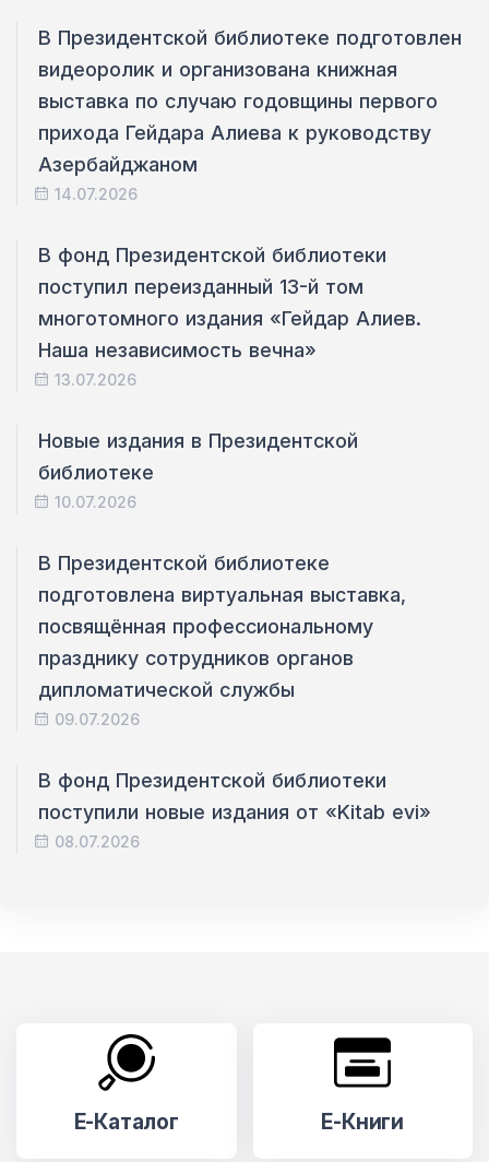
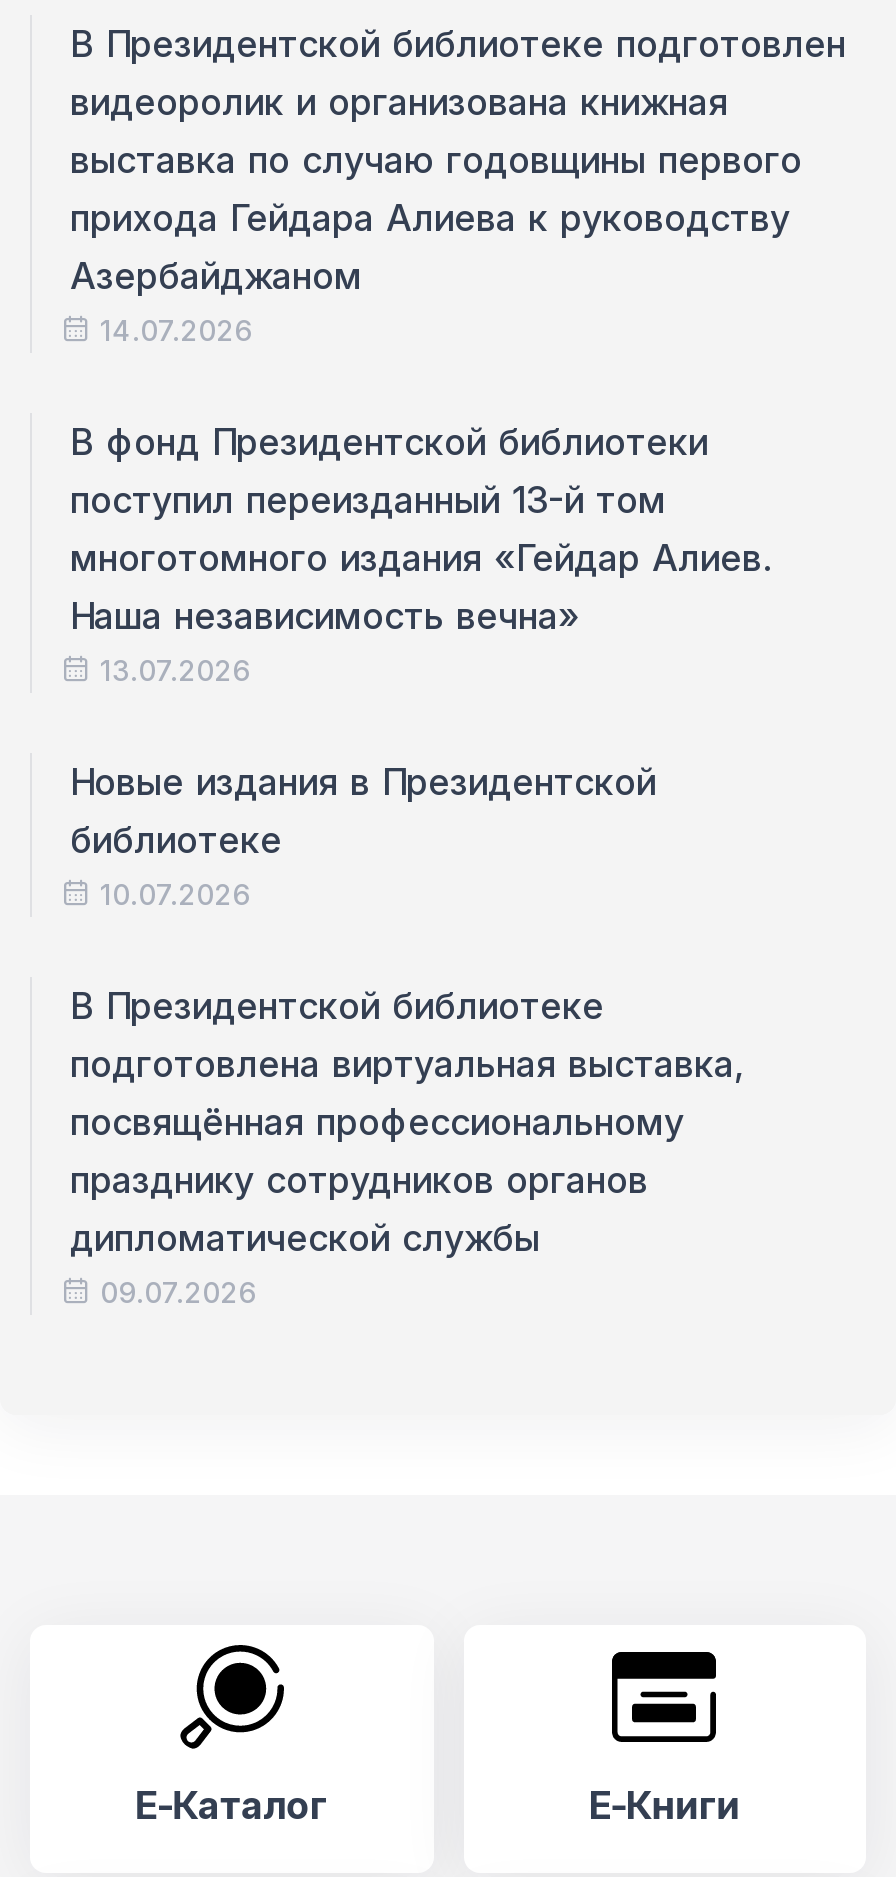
[38,769,431,851] В фонд Президентской библиотеки | поступили новые издания от «Kitab evi» | 08.07.2026 -> none

